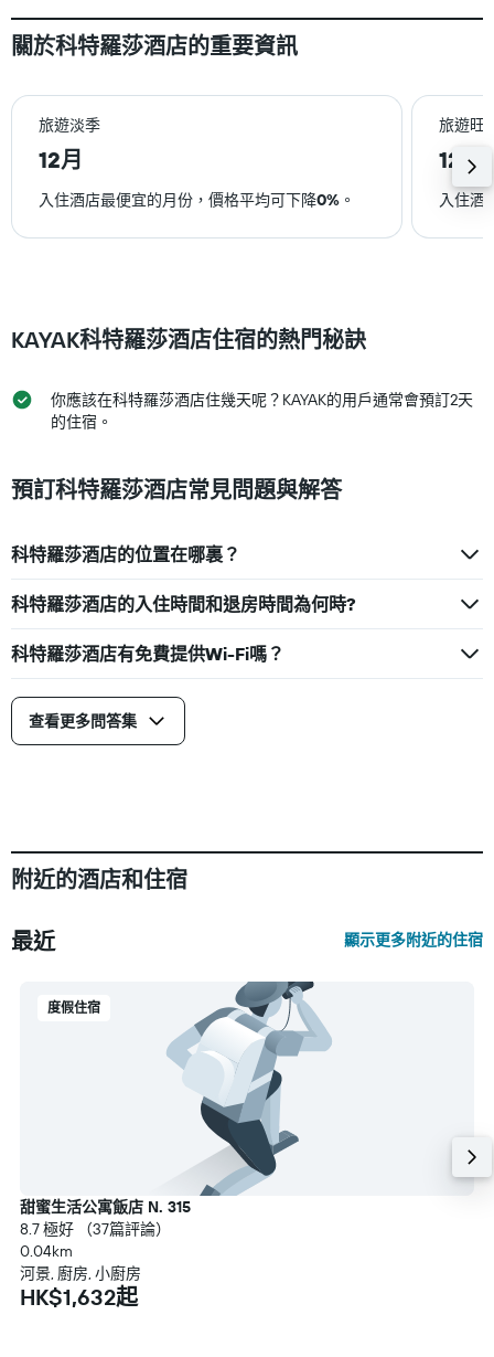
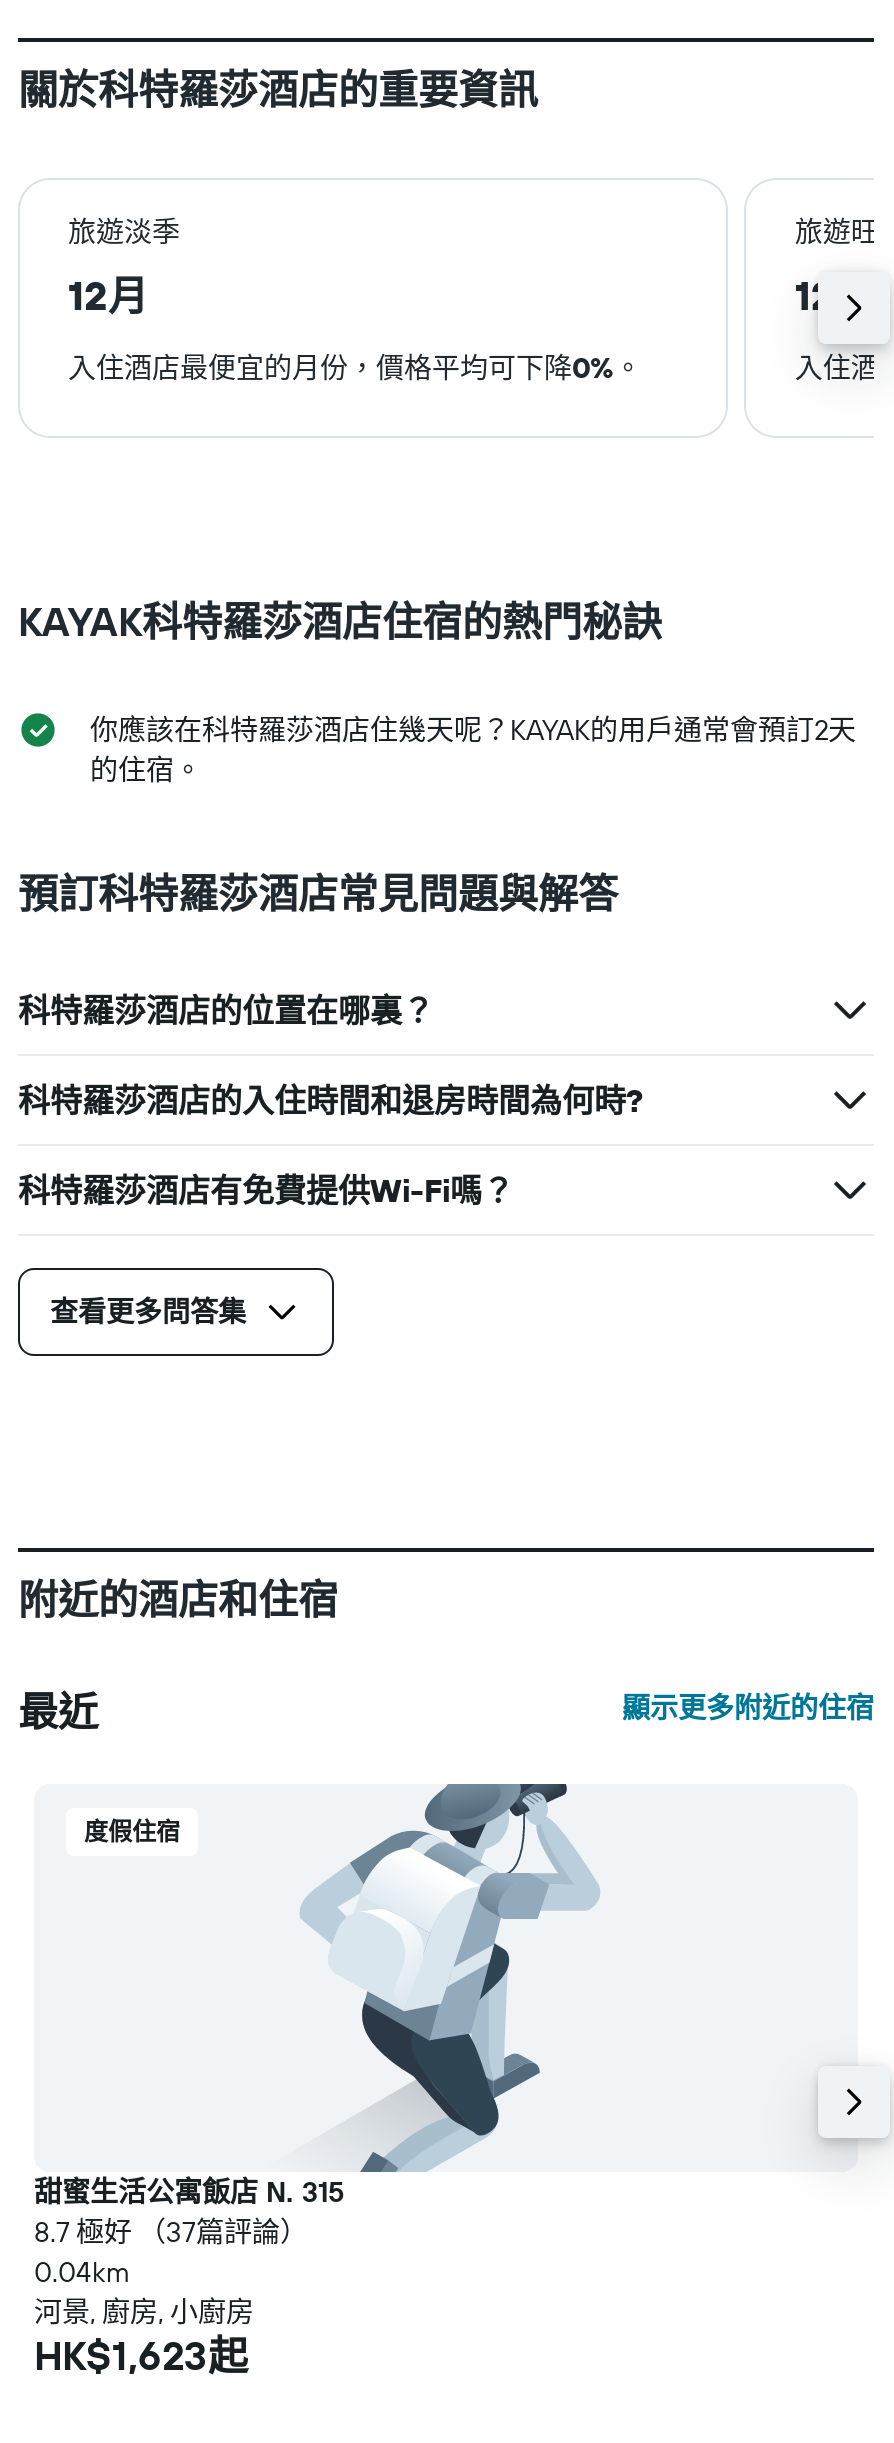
[20,1283,138,1311] HK$1,632起 -> [34,2330,248,2380] HK$1,623起

